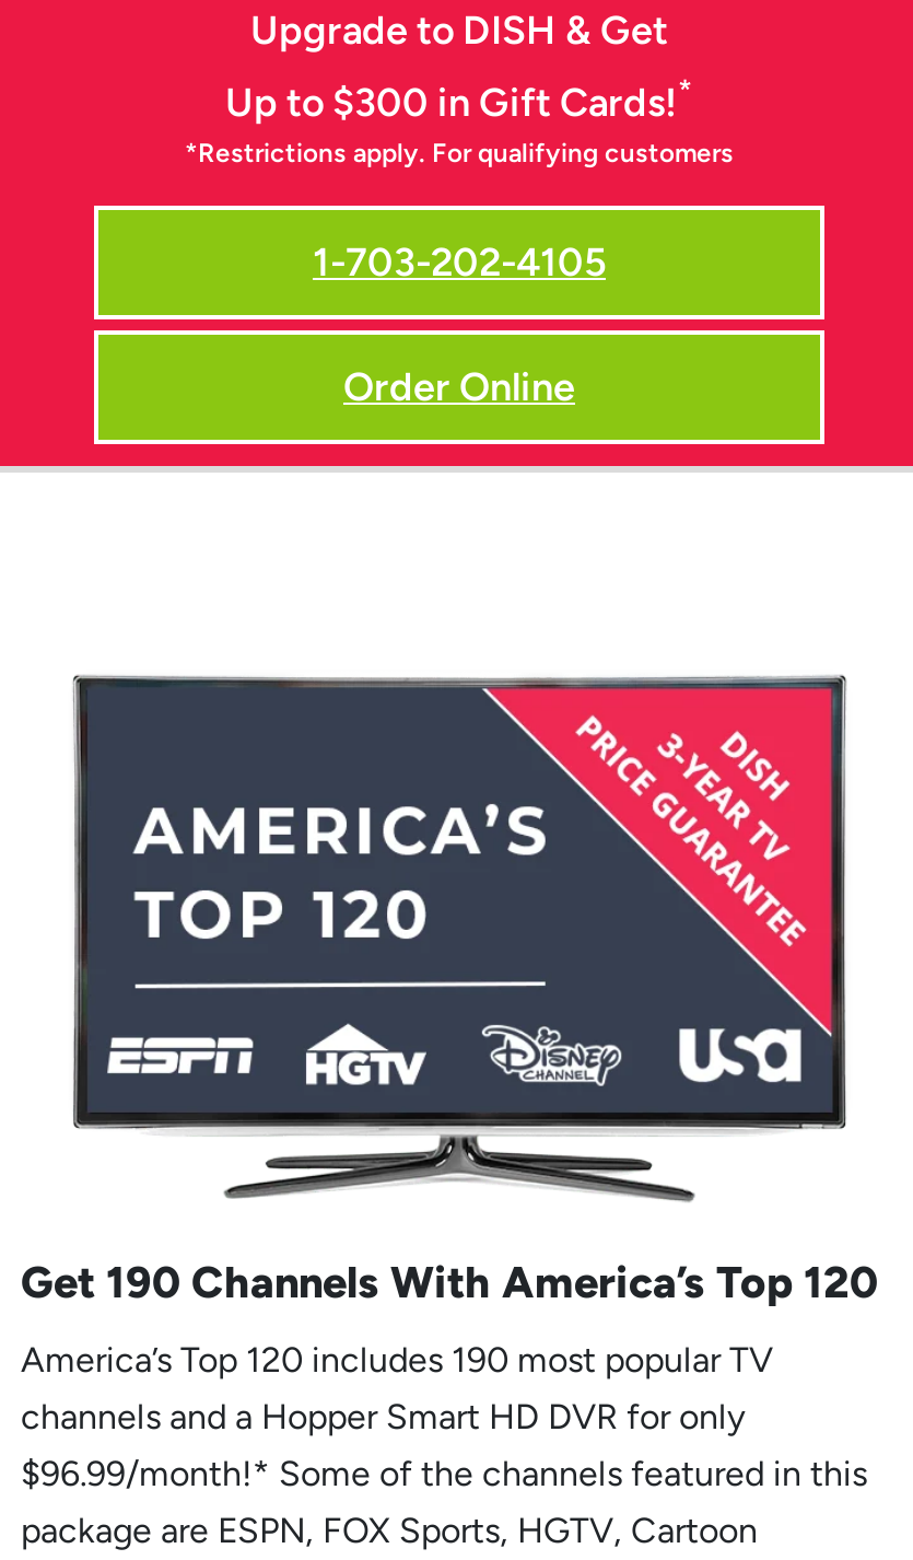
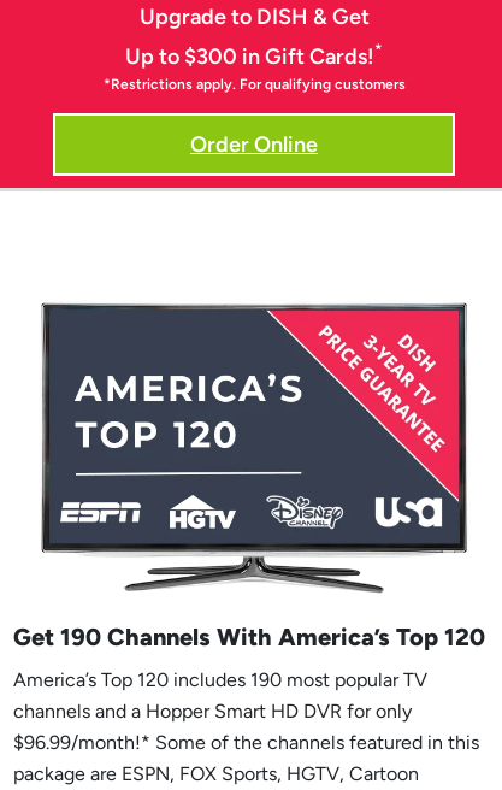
[313,238,606,286] 1-703-202-4105 -> none

